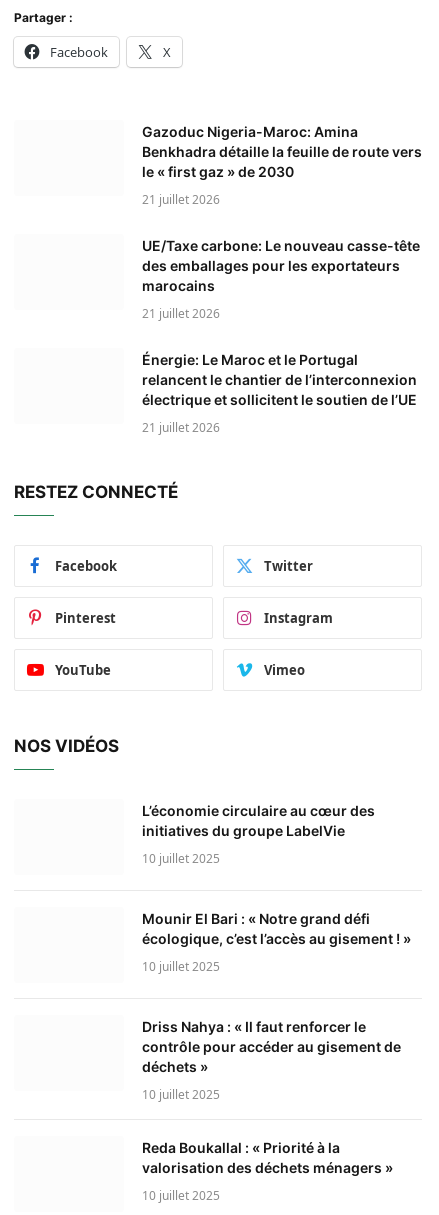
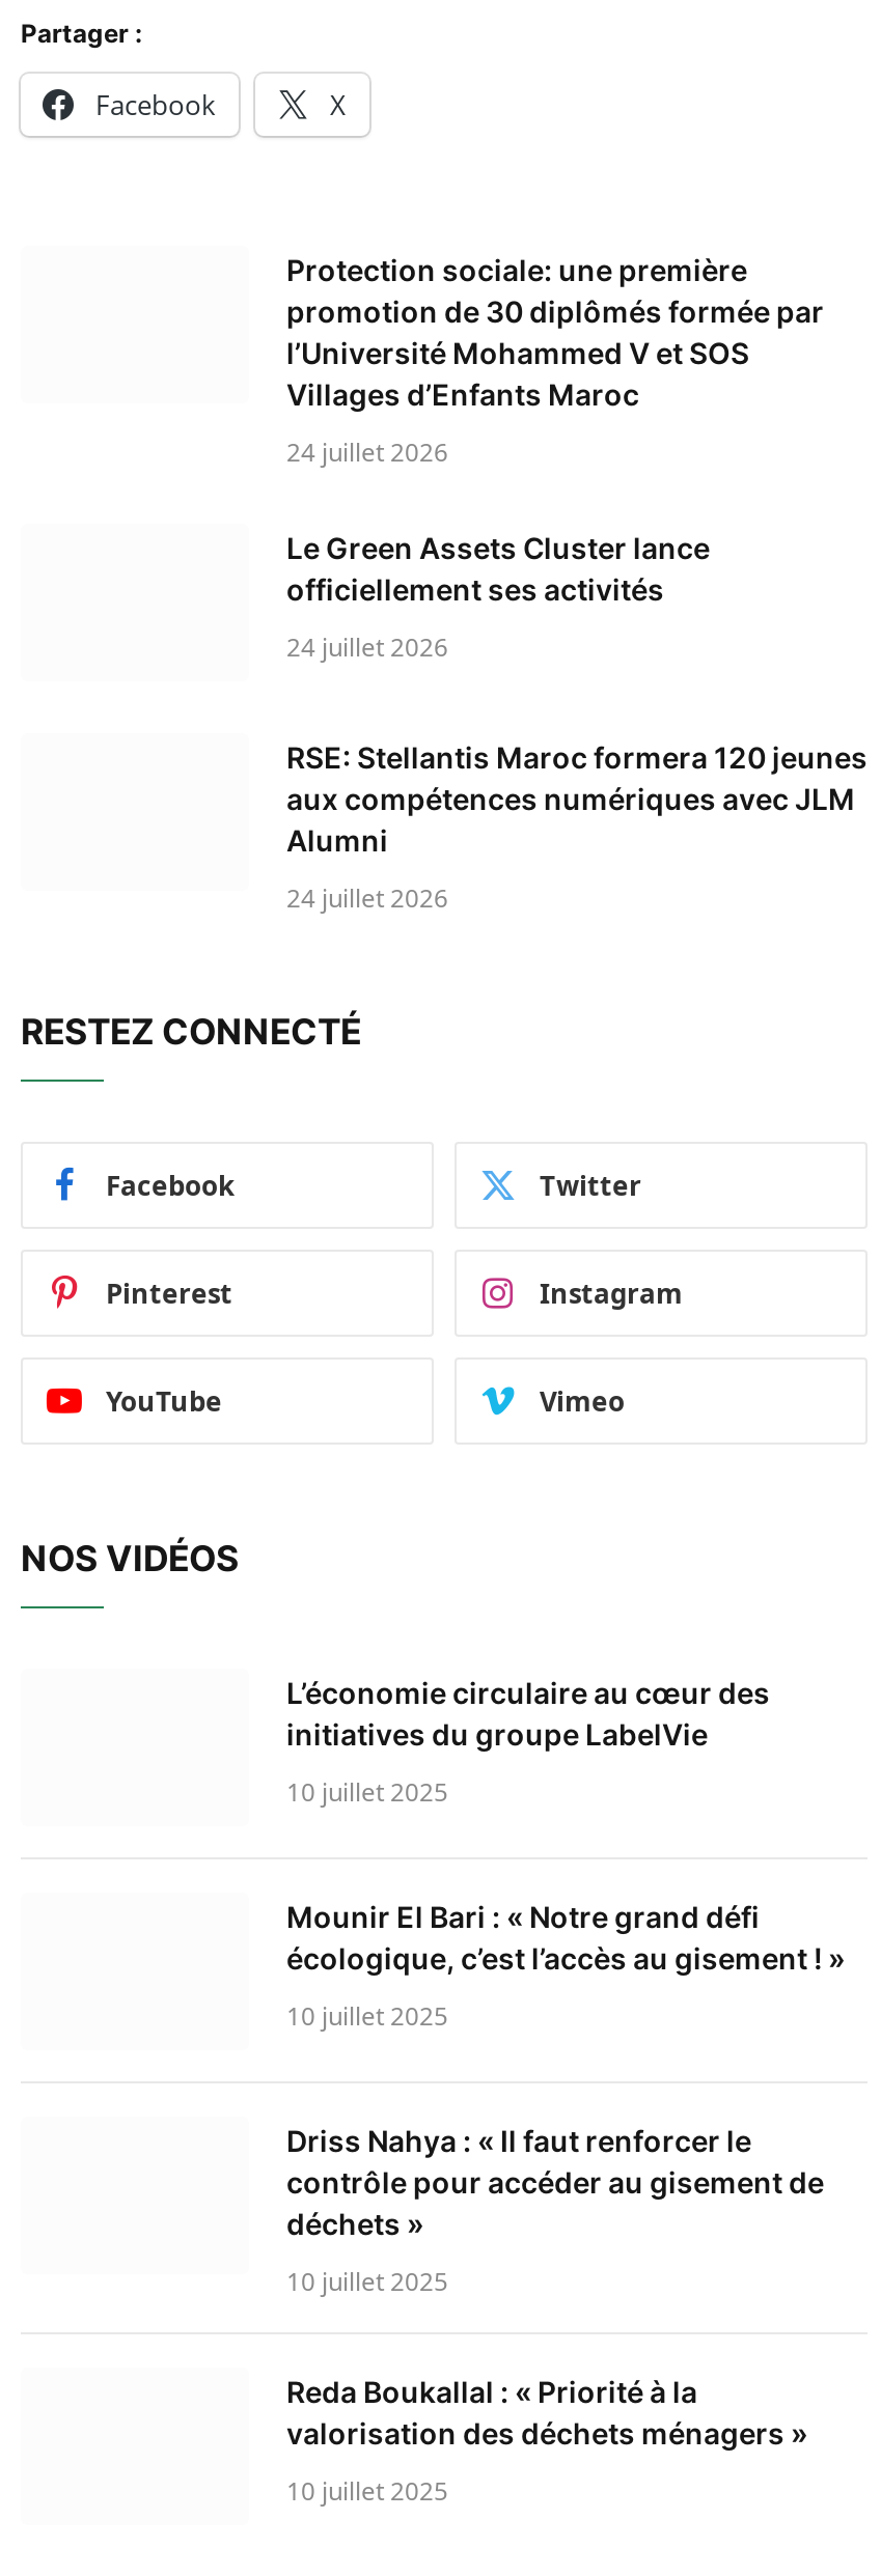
[142,123,422,180] Gazoduc Nigeria-Maroc: Amina | Benkhadra détaille la feuille de route vers | le « first gaz » de 2030 -> [286,252,824,412] Protection sociale: une première | promotion de 30 diplômés formée par | l’Université Mohammed V et SOS | Villages d’Enfants Maroc
[142,191,220,208] 21 juillet 2026 -> [286,435,448,470] 24 juillet 2026
[142,237,420,294] UE/Taxe carbone: Le nouveau casse-tête | des emballages pour les exportateurs | marocains -> [286,530,710,607] Le Green Assets Cluster lance | officiellement ses activités
[142,305,220,322] 21 juillet 2026 -> [286,630,448,665] 24 juillet 2026
[142,351,417,408] Énergie: Le Maroc et le Portugal | relancent le chantier de l’interconnexion | électrique et sollicitent le soutien de l’UE -> [286,740,868,858] RSE: Stellantis Maroc formera 120 jeunes | aux compétences numériques avec JLM | Alumni
[142,419,220,436] 21 juillet 2026 -> [286,881,448,916] 24 juillet 2026

